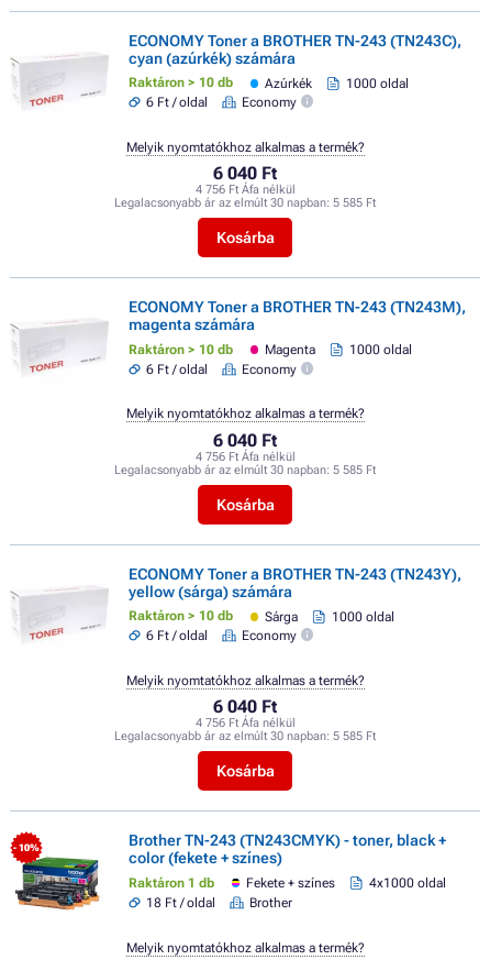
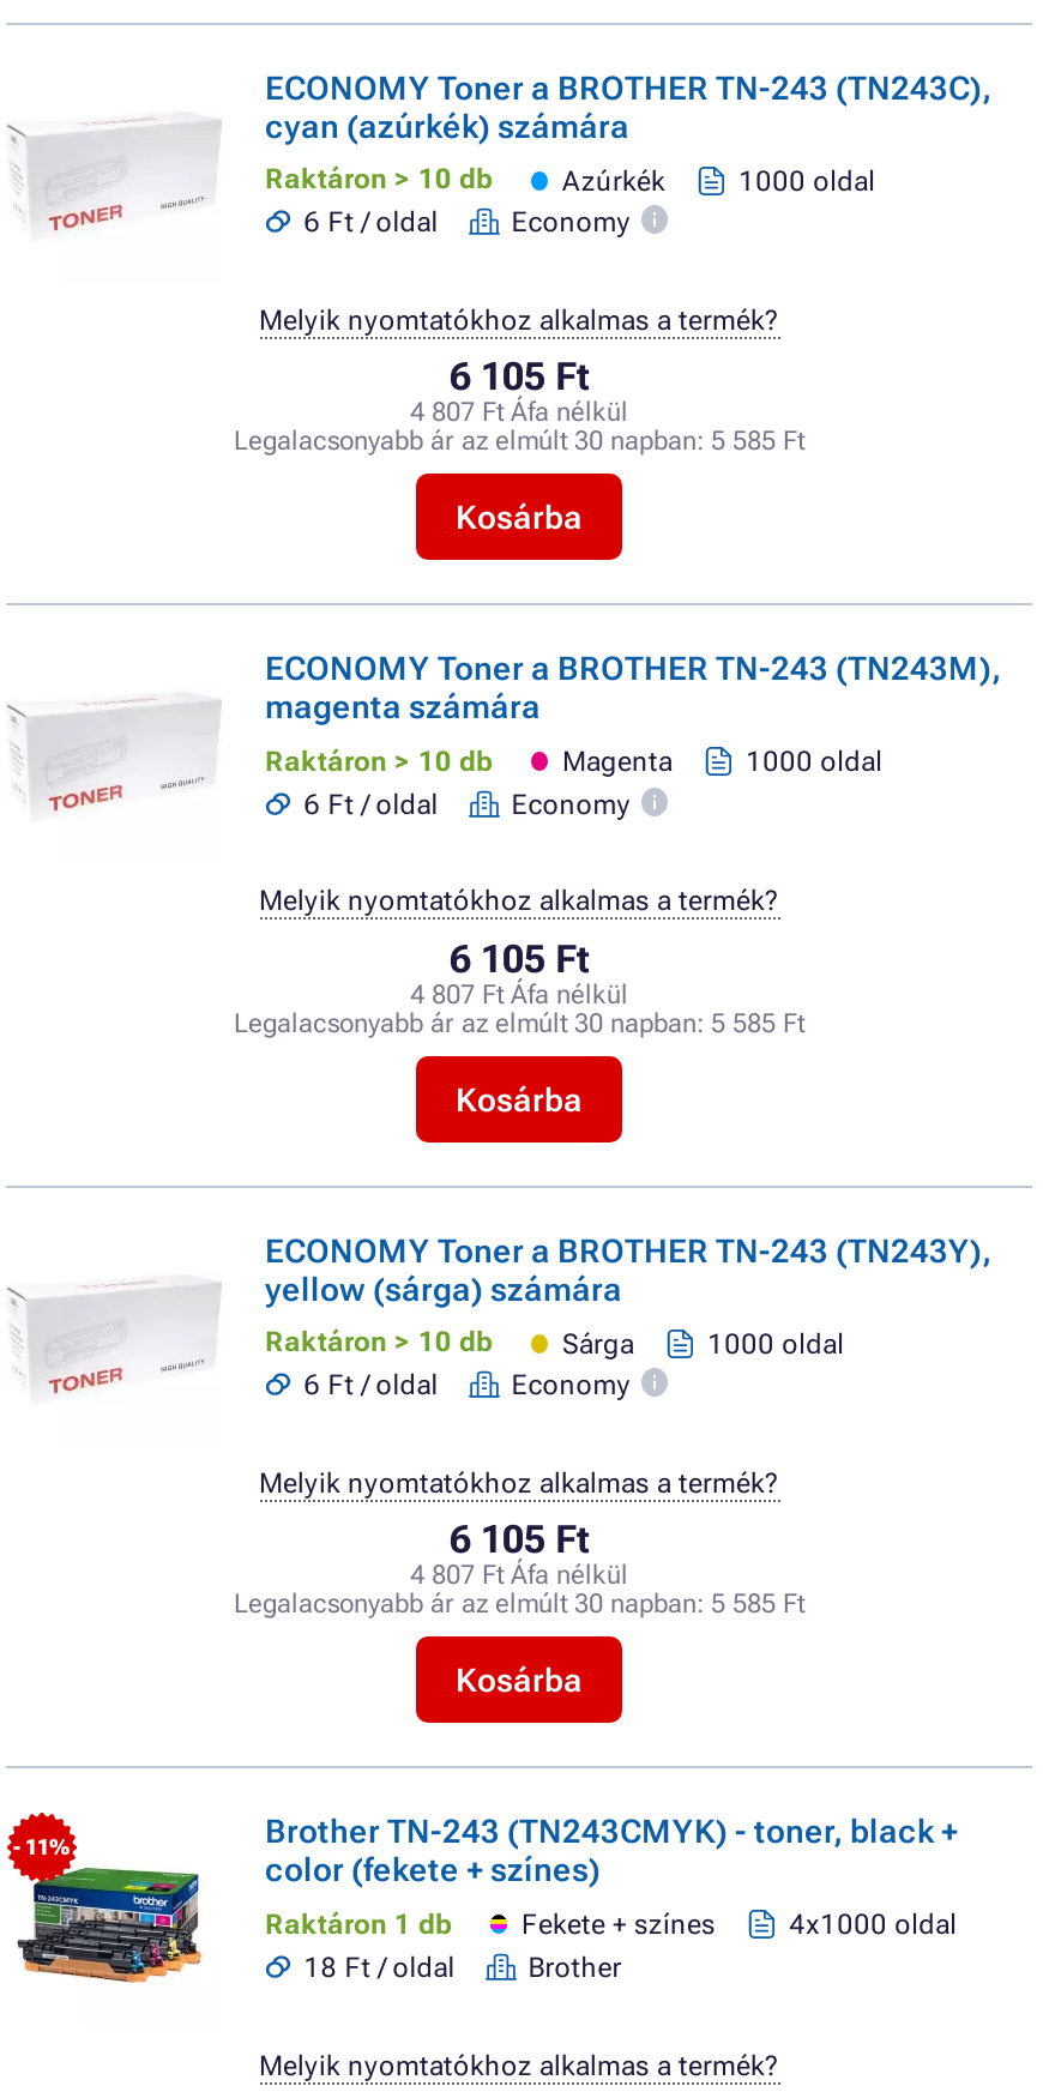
[213,163,277,184] 6 040 Ft -> [450,354,589,399] 6 105 Ft
[195,183,295,197] 4 756 Ft Áfa nélkül -> [410,397,628,428] 4 807 Ft Áfa nélkül
[213,430,277,450] 6 040 Ft -> [450,935,589,981] 6 105 Ft
[195,449,295,464] 4 756 Ft Áfa nélkül -> [410,979,628,1010] 4 807 Ft Áfa nélkül
[213,696,277,717] 6 040 Ft -> [450,1517,589,1562] 6 105 Ft
[195,716,295,730] 4 756 Ft Áfa nélkül -> [410,1560,628,1591] 4 807 Ft Áfa nélkül
[13,843,40,854] - 10% -> [13,1836,71,1860] - 11%

